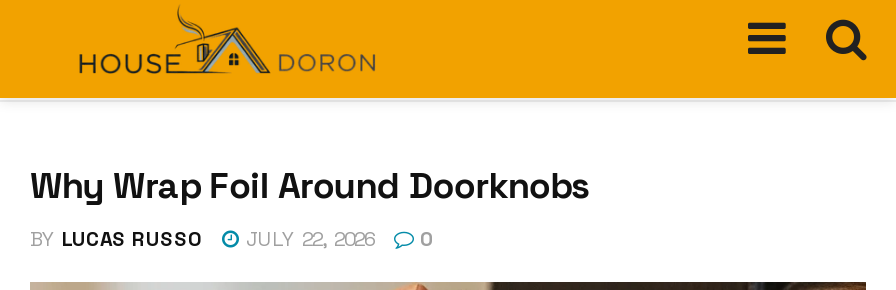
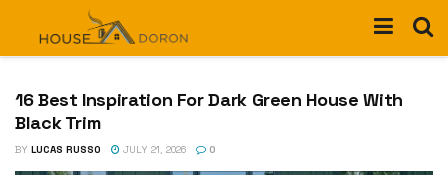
[30,162,590,208] Why Wrap Foil Around Doorknobs -> [15,88,403,134] 16 Best Inspiration For Dark Green House With | Black Trim
[240,226,374,252] JULY 22, 2026 -> [120,143,186,156] JULY 21, 2026

